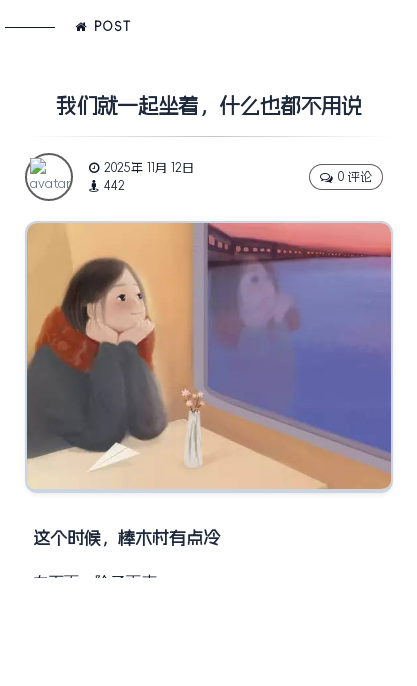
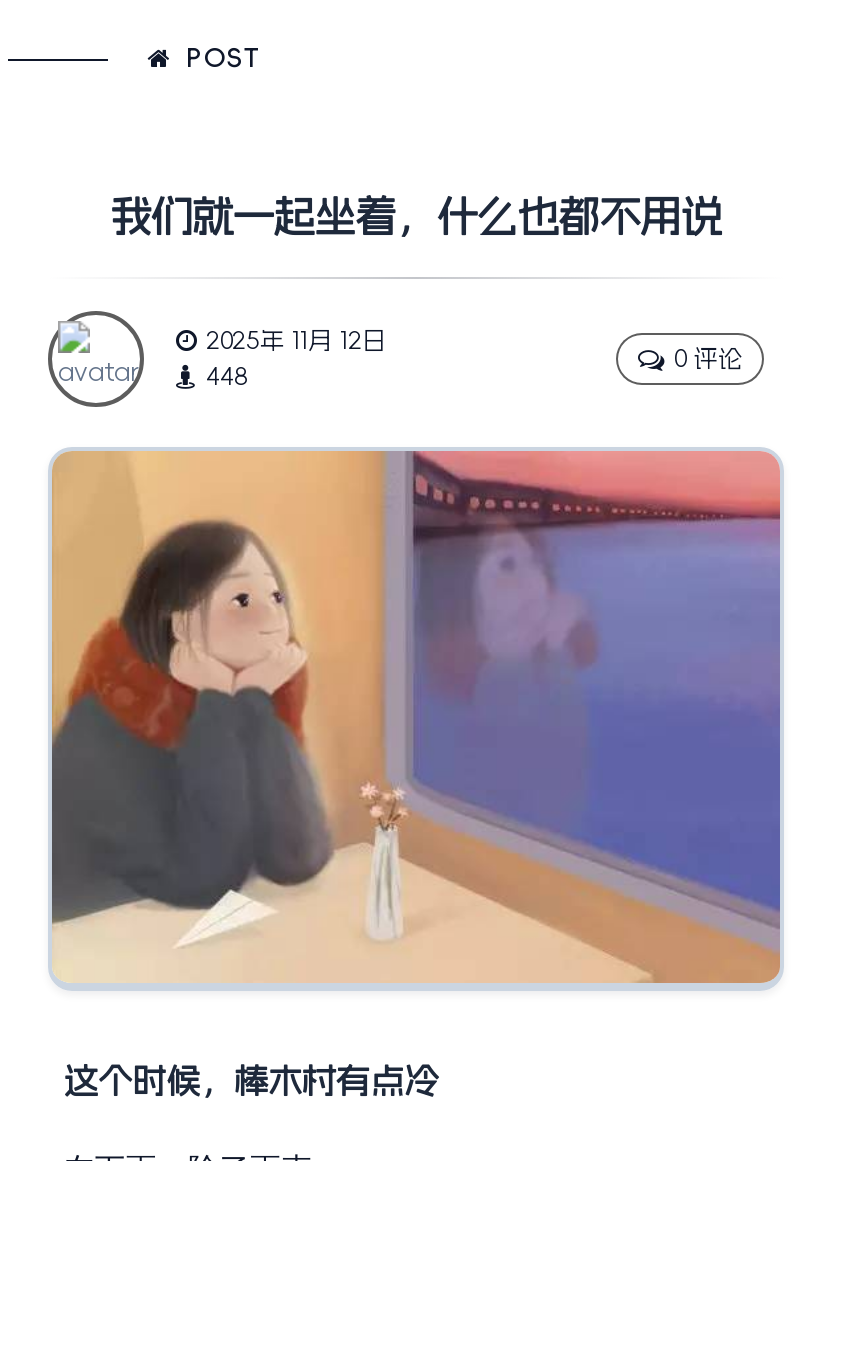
[104,180,125,192] 442 -> [206,365,246,389] 448

